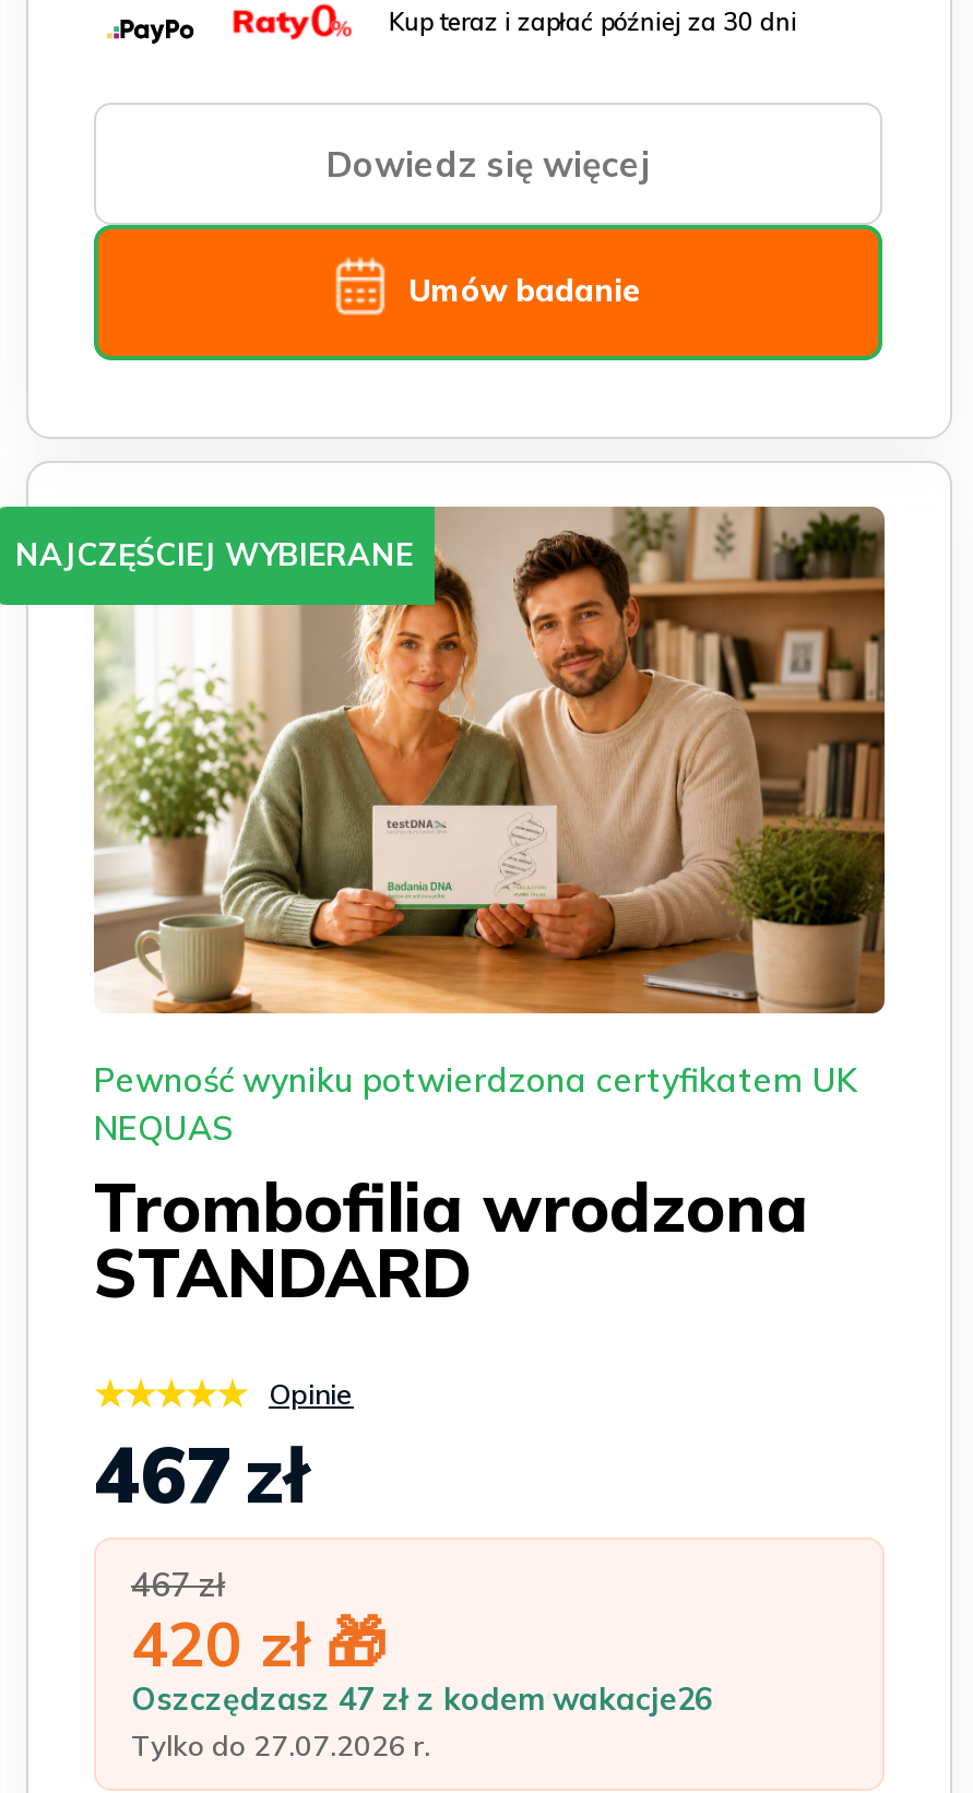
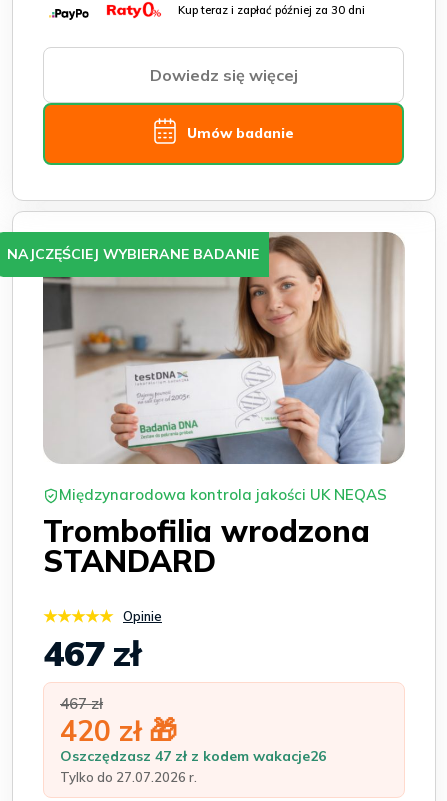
[15,507,887,1016] [image] | NAJCZĘŚCIEJ WYBIERANE -> [7,231,405,455] [image] | NAJCZĘŚCIEJ WYBIERANE BADANIE
[94,1059,856,1148] Pewność wyniku potwierdzona certyfikatem UK | NEQUAS -> [59,485,387,504] Międzynarodowa kontrola jakości UK NEQAS

